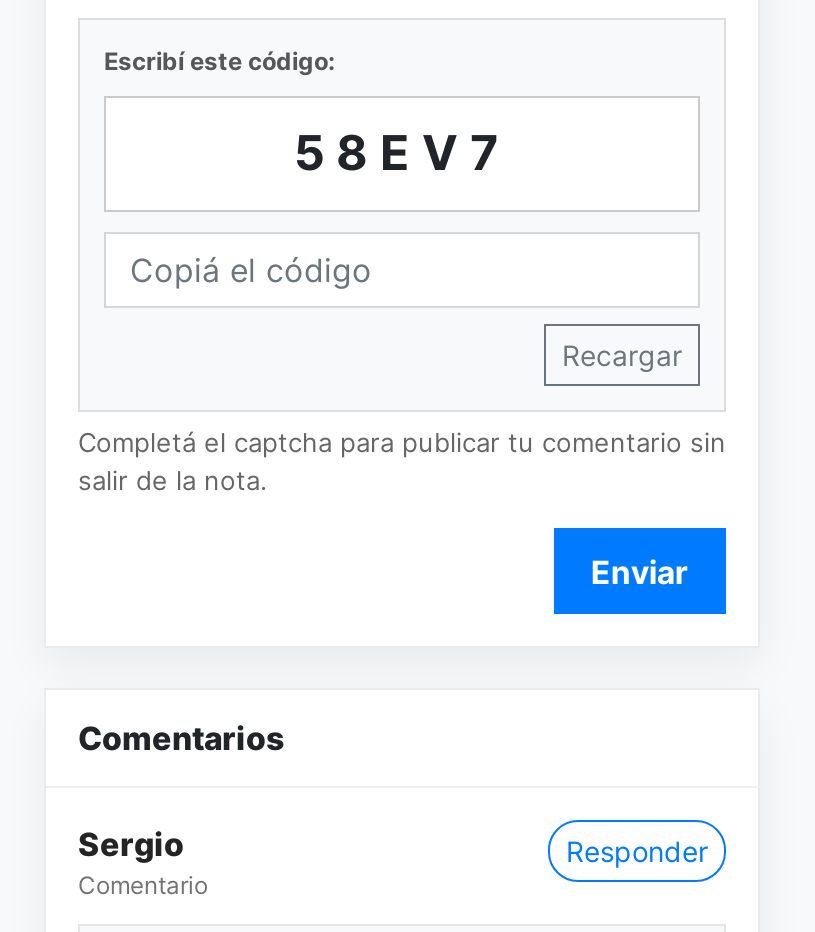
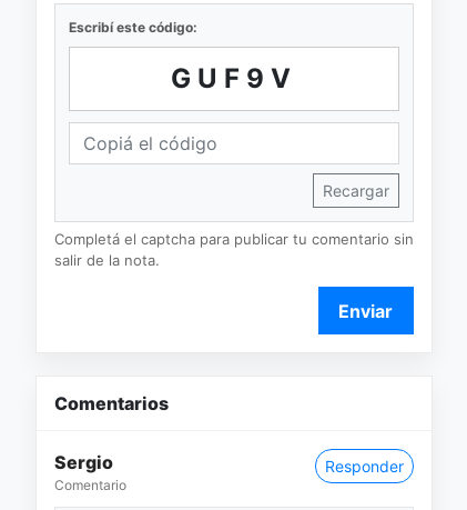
[294,124,510,182] 58EV7 -> [171,62,297,94] GUF9V

